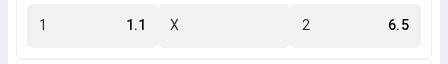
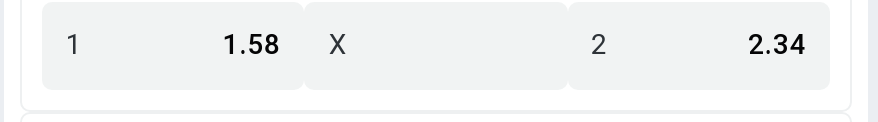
[126,17,180,33] 1.1 X -> [223,28,347,60] 1.58 X
[388,17,409,33] 6.5 -> [748,28,806,60] 2.34

